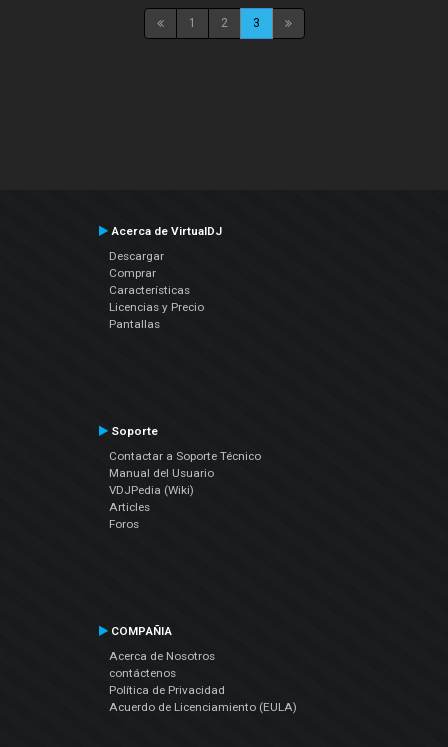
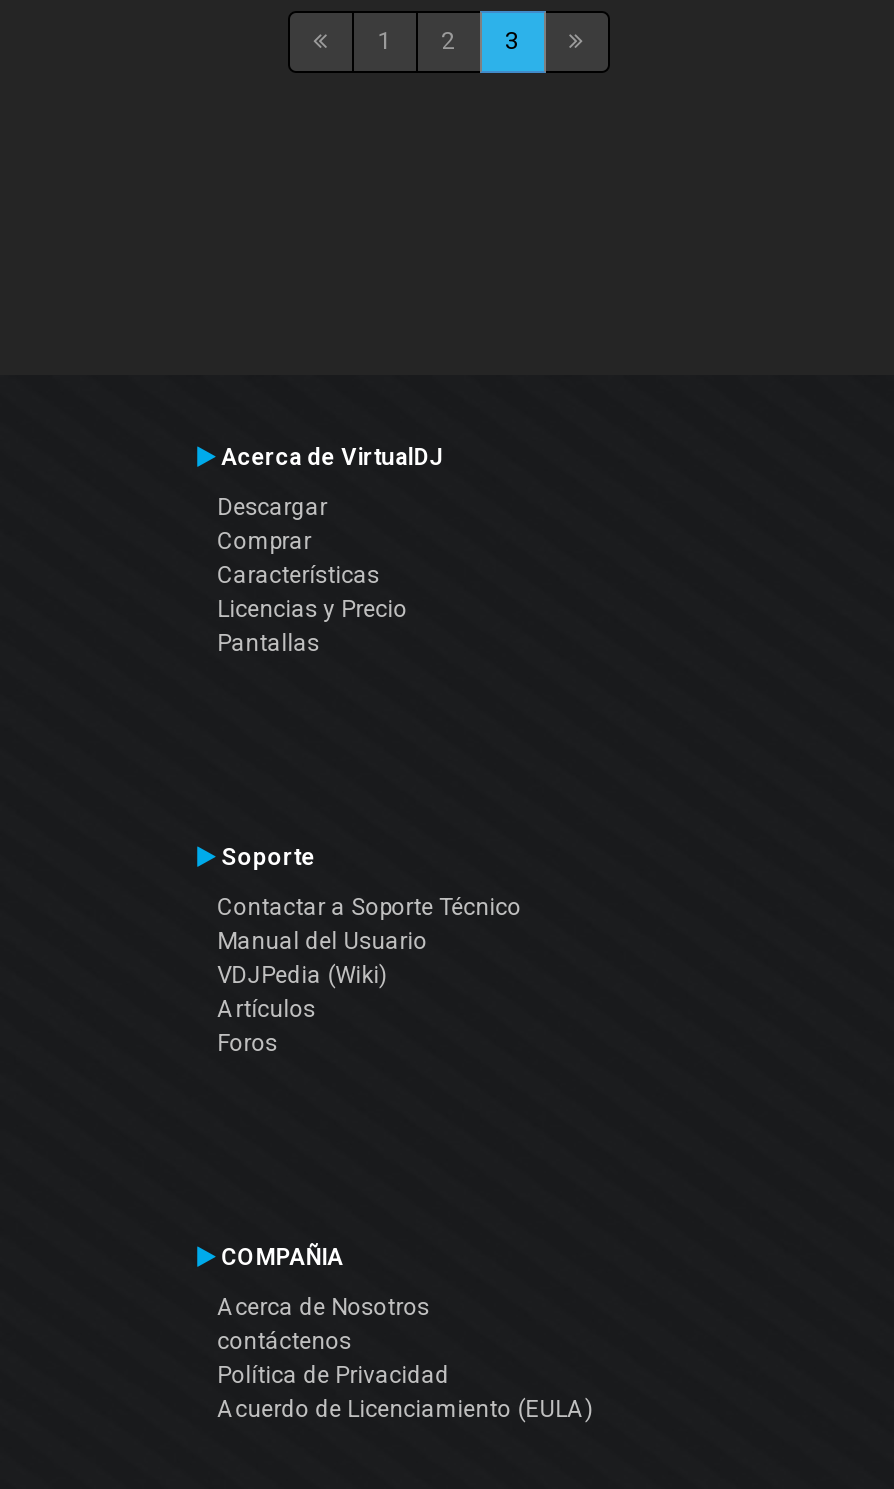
[109,500,150,514] Articles -> [217,996,315,1024] Artículos

